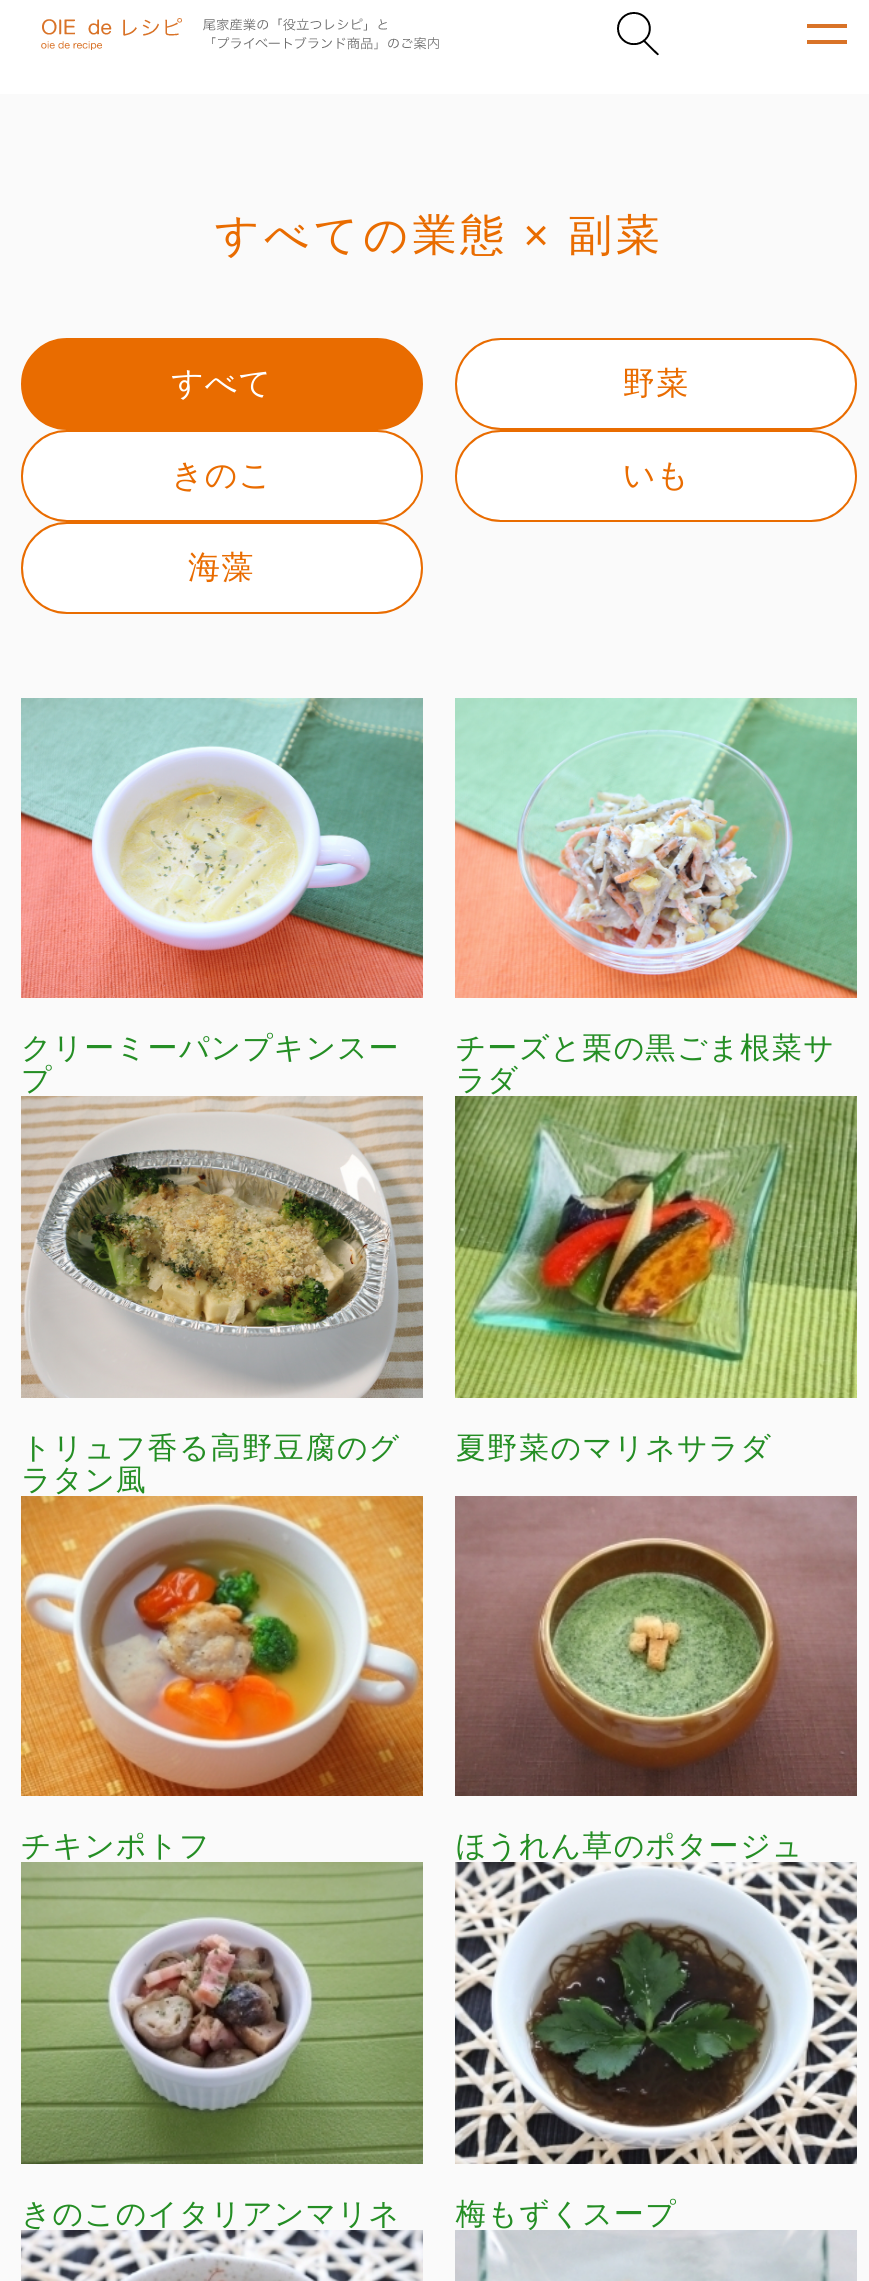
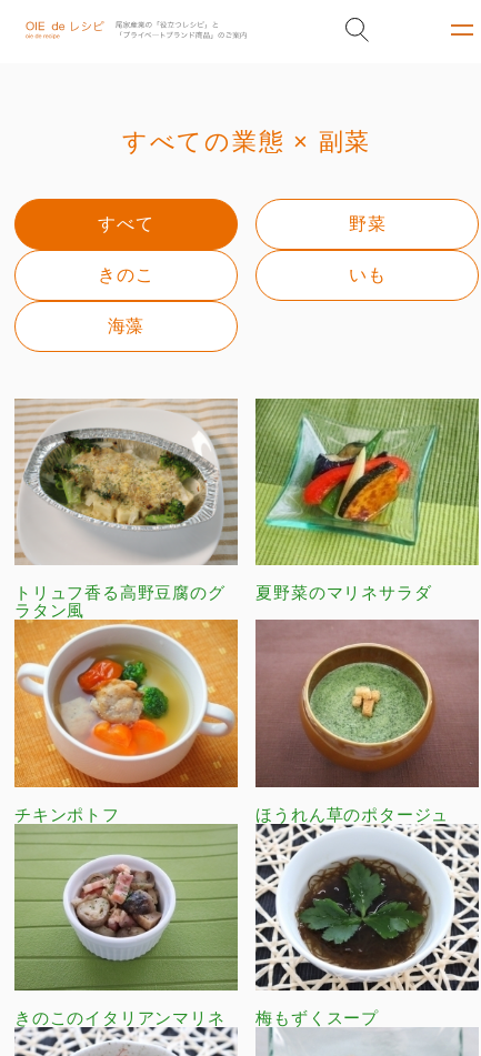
[21,698,423,1097] [image] | クリーミーパンプキンスー | プ -> none
[453,698,859,1097] [image] | チーズと栗の黒ごま根菜サ | ラダ -> none

